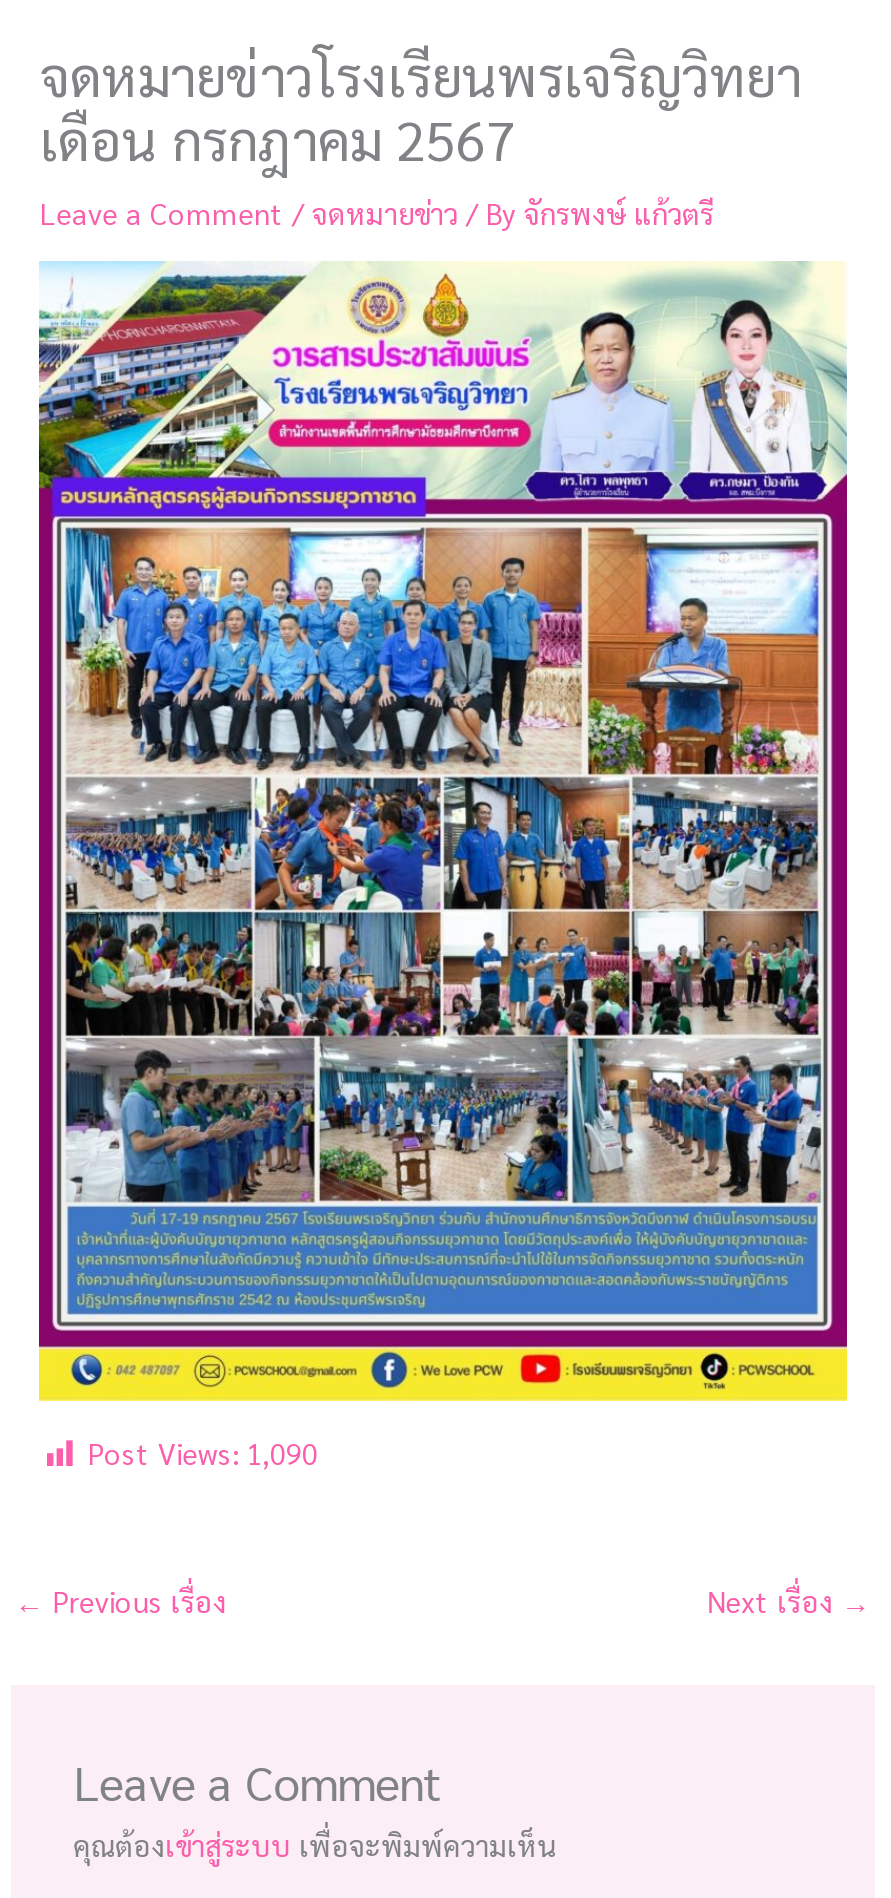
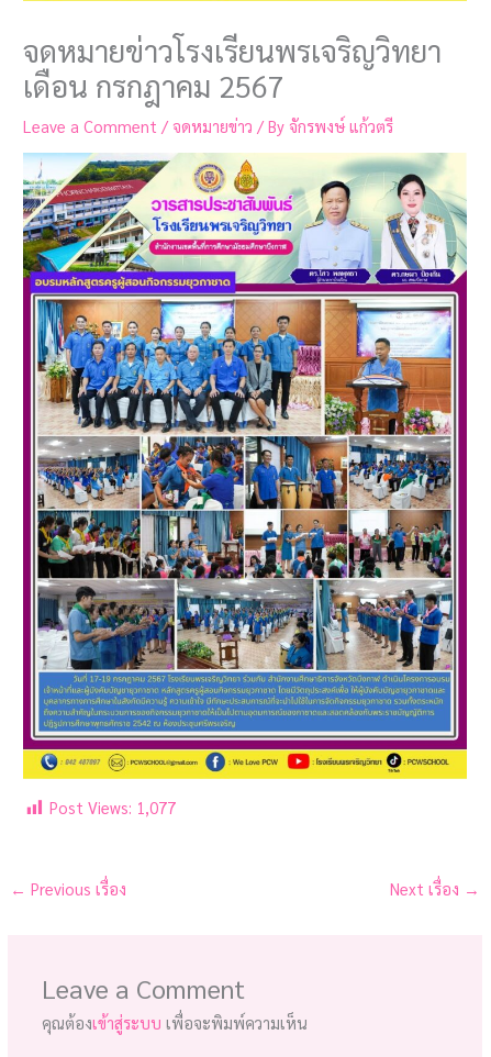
[88,1433,318,1471] Post Views: 1,090 -> [50,796,176,817] Post Views: 1,077

